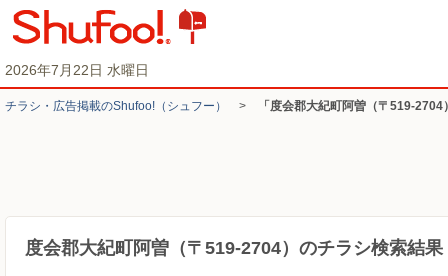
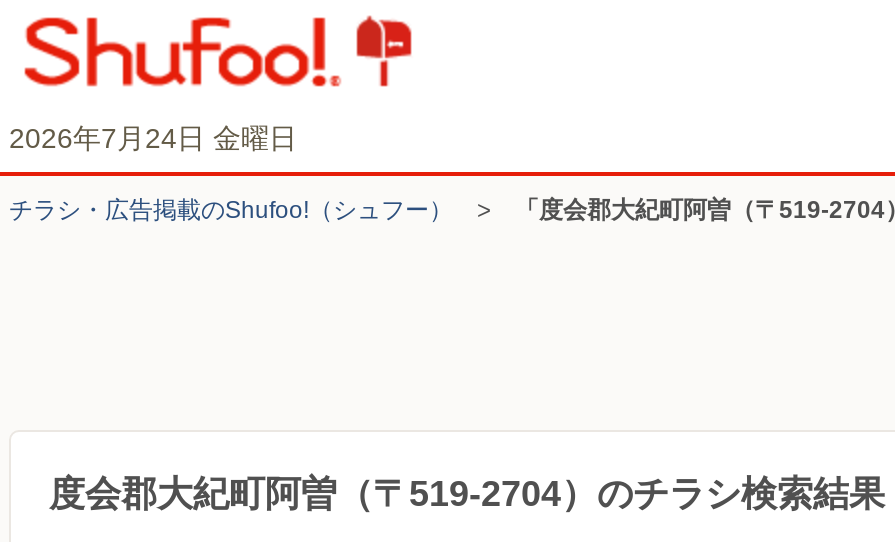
[5,62,149,78] 2026年7月22日 水曜日 -> [9,122,297,154] 2026年7月24日 金曜日

